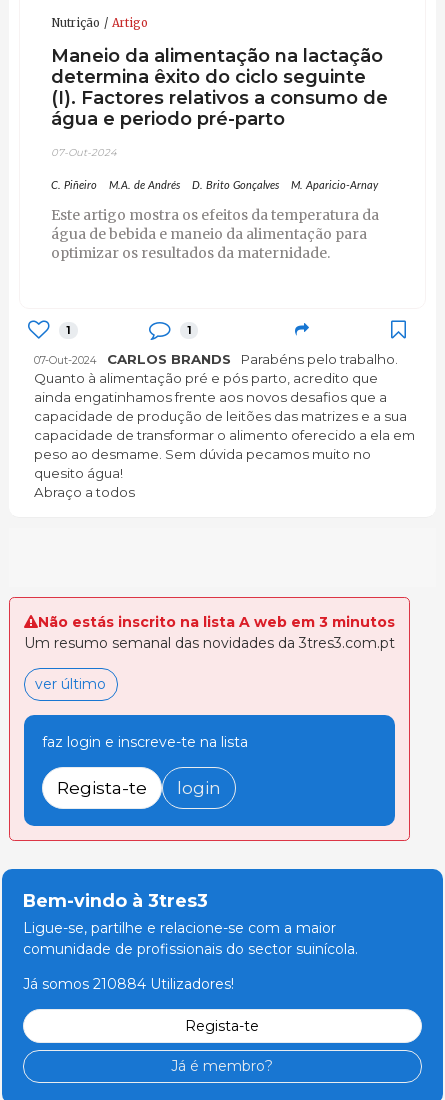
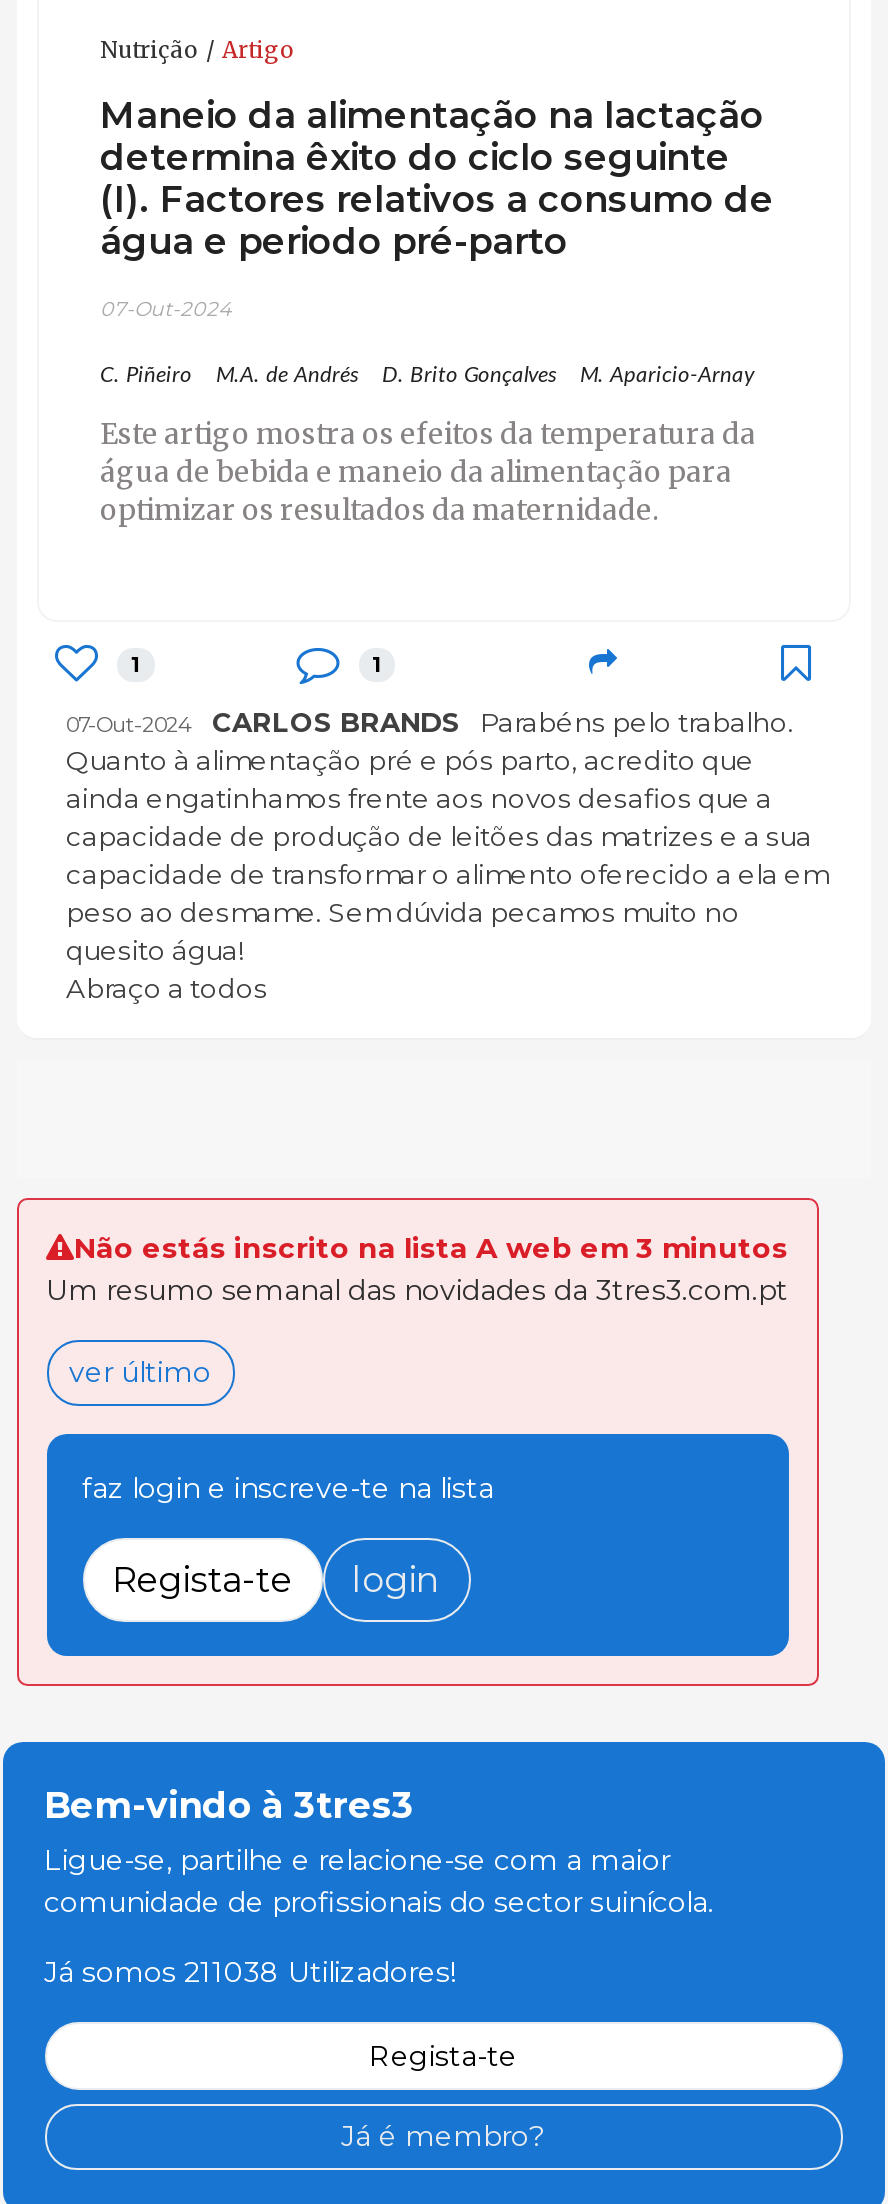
[22,975,233,993] Já somos 210884 Utilizadores! -> [44,1955,456,1991] Já somos 211038 Utilizadores!

